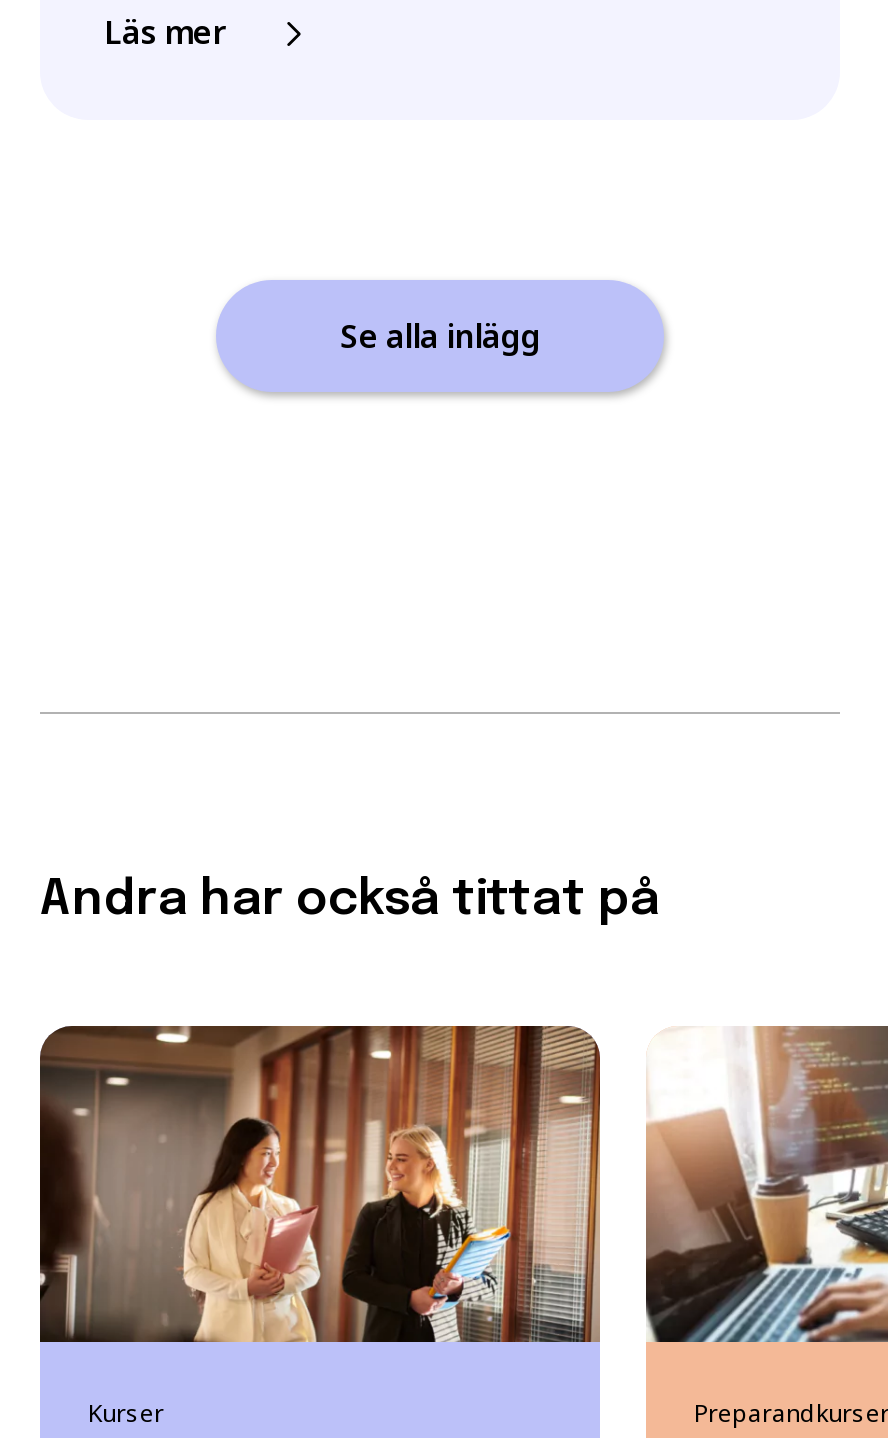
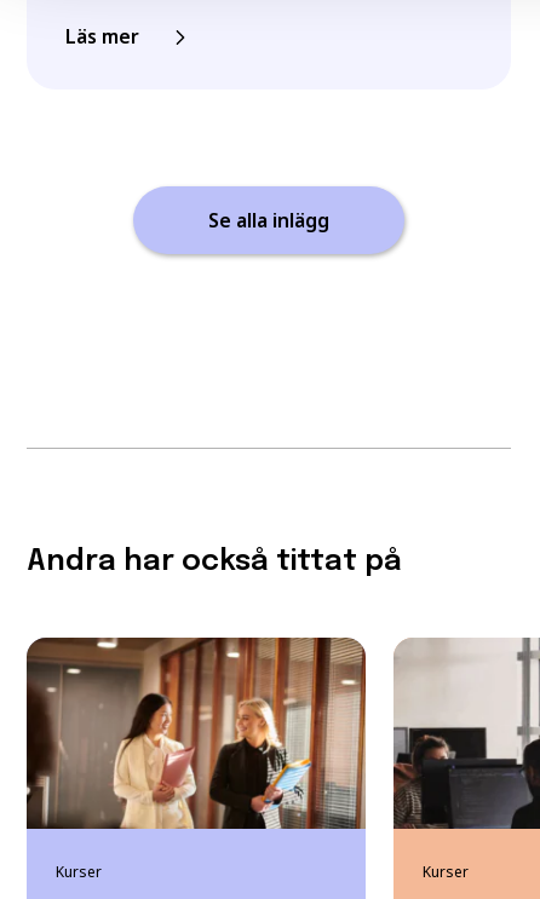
[646,1024,888,1429] [image] | Preparandkurser -> [392,638,536,881] [image] | Kurser

